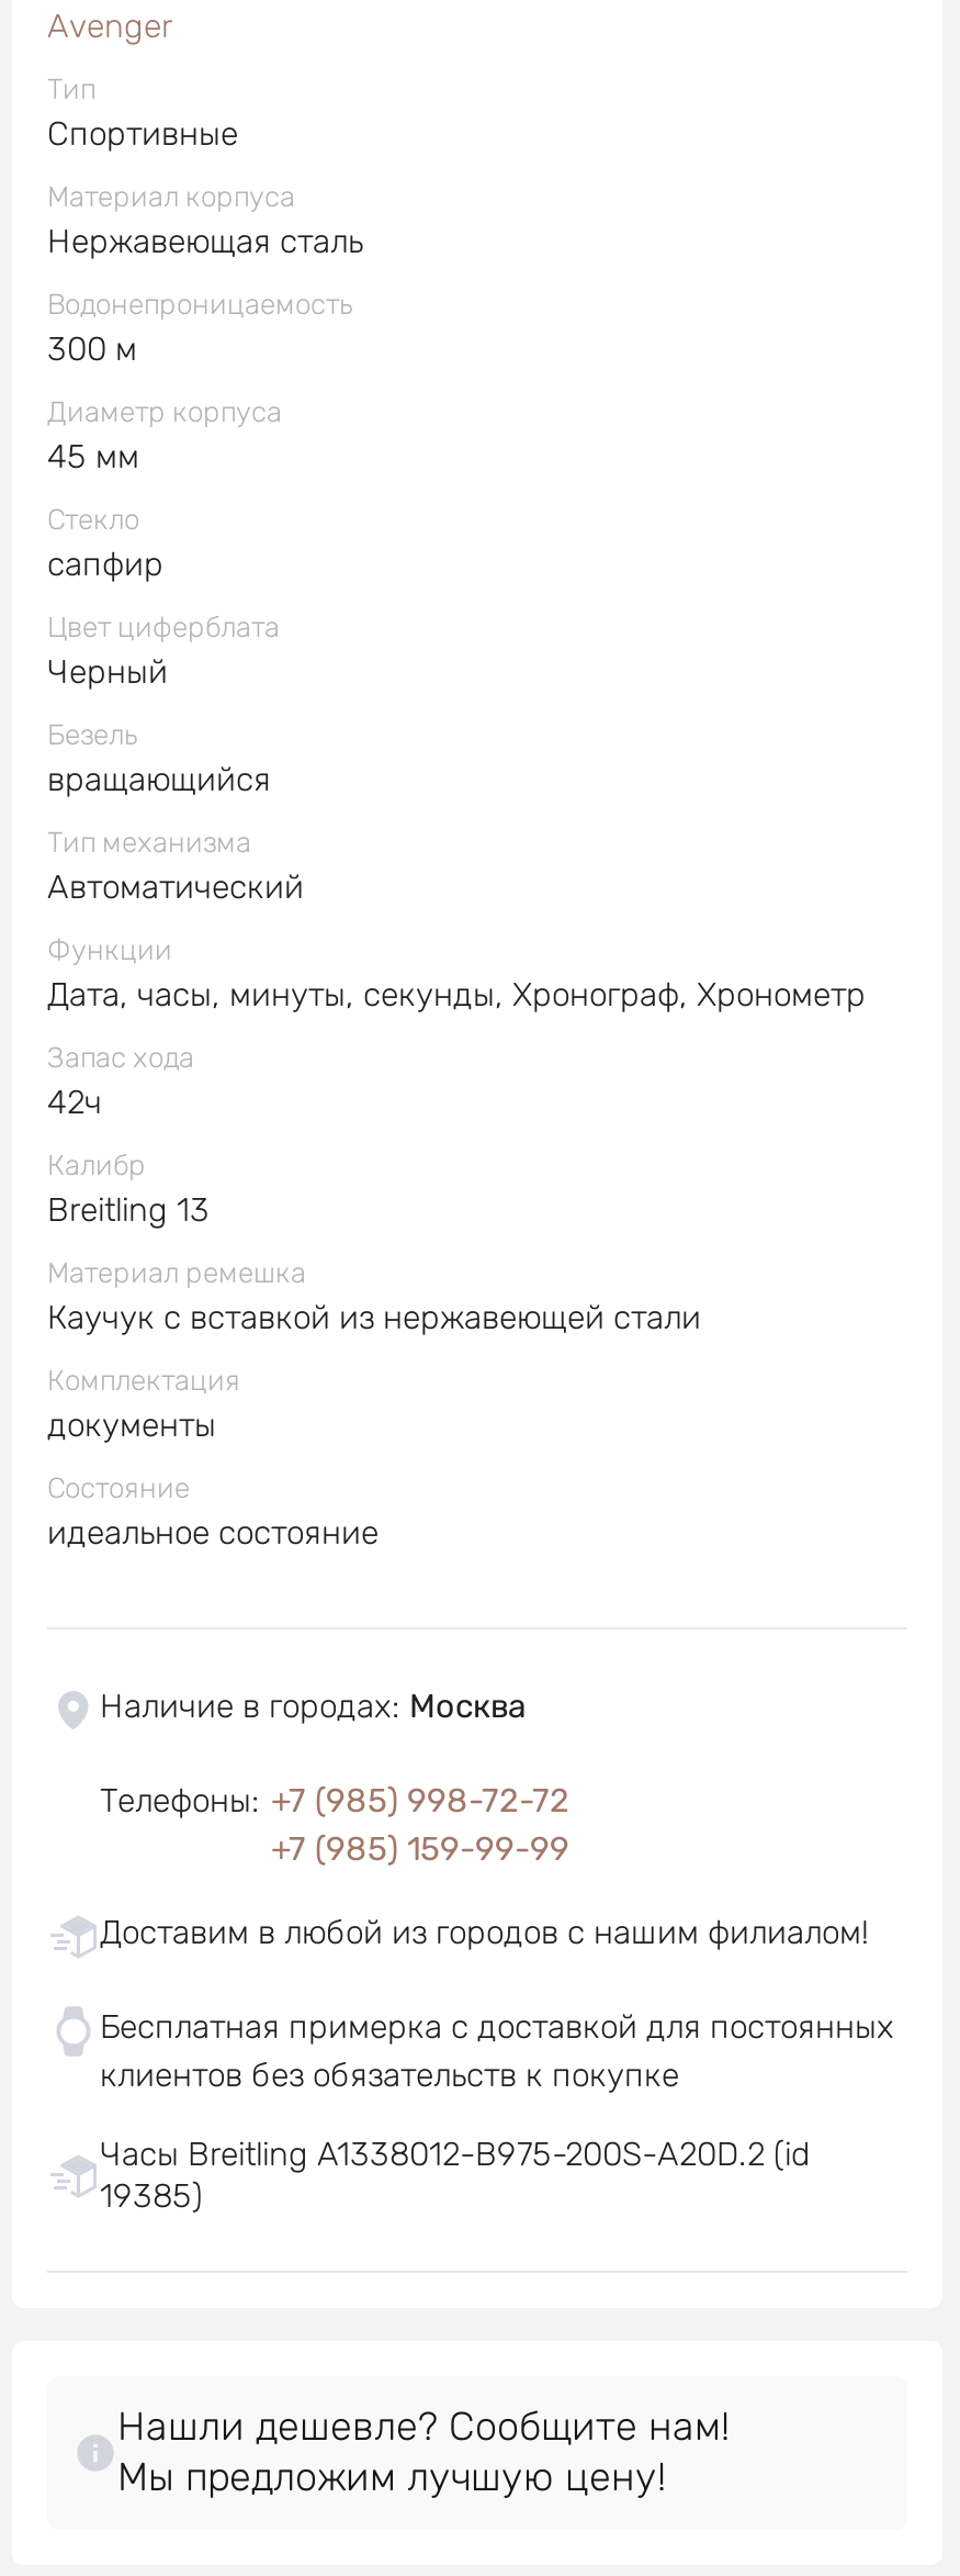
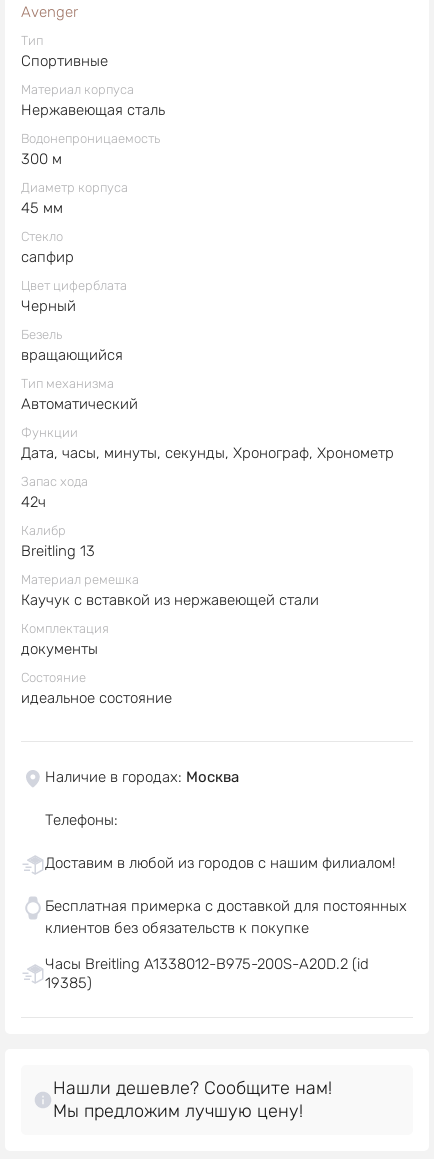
[100,1781,569,1868] Телефоны: +7 (985) 998-72-72 | +7 (985) 159-99-99 -> [45,811,118,829] Телефоны:

